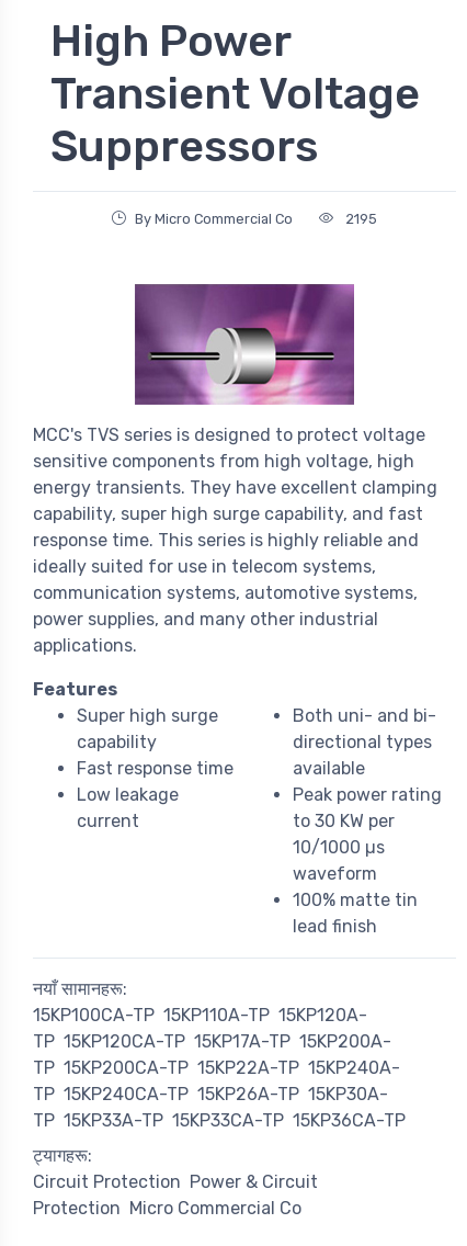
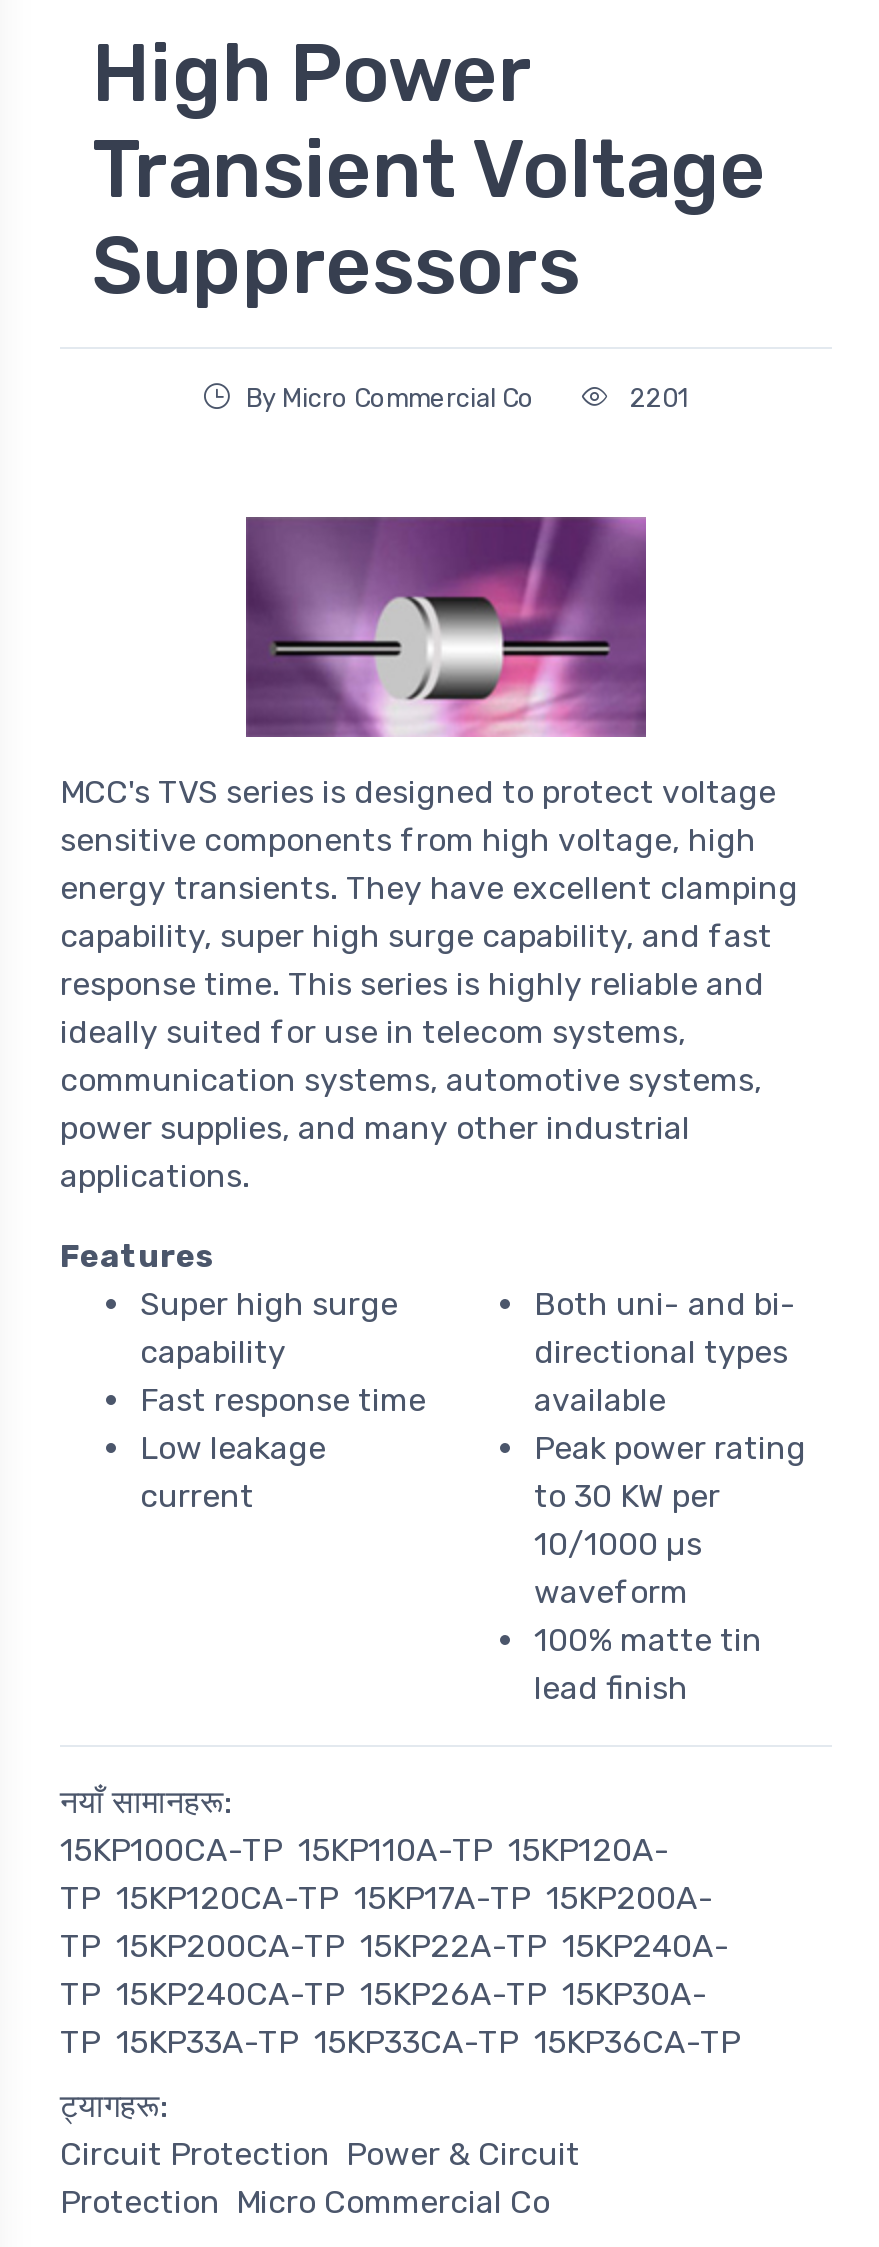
[342,211,377,227] 2195 -> [624,384,688,414] 2201

